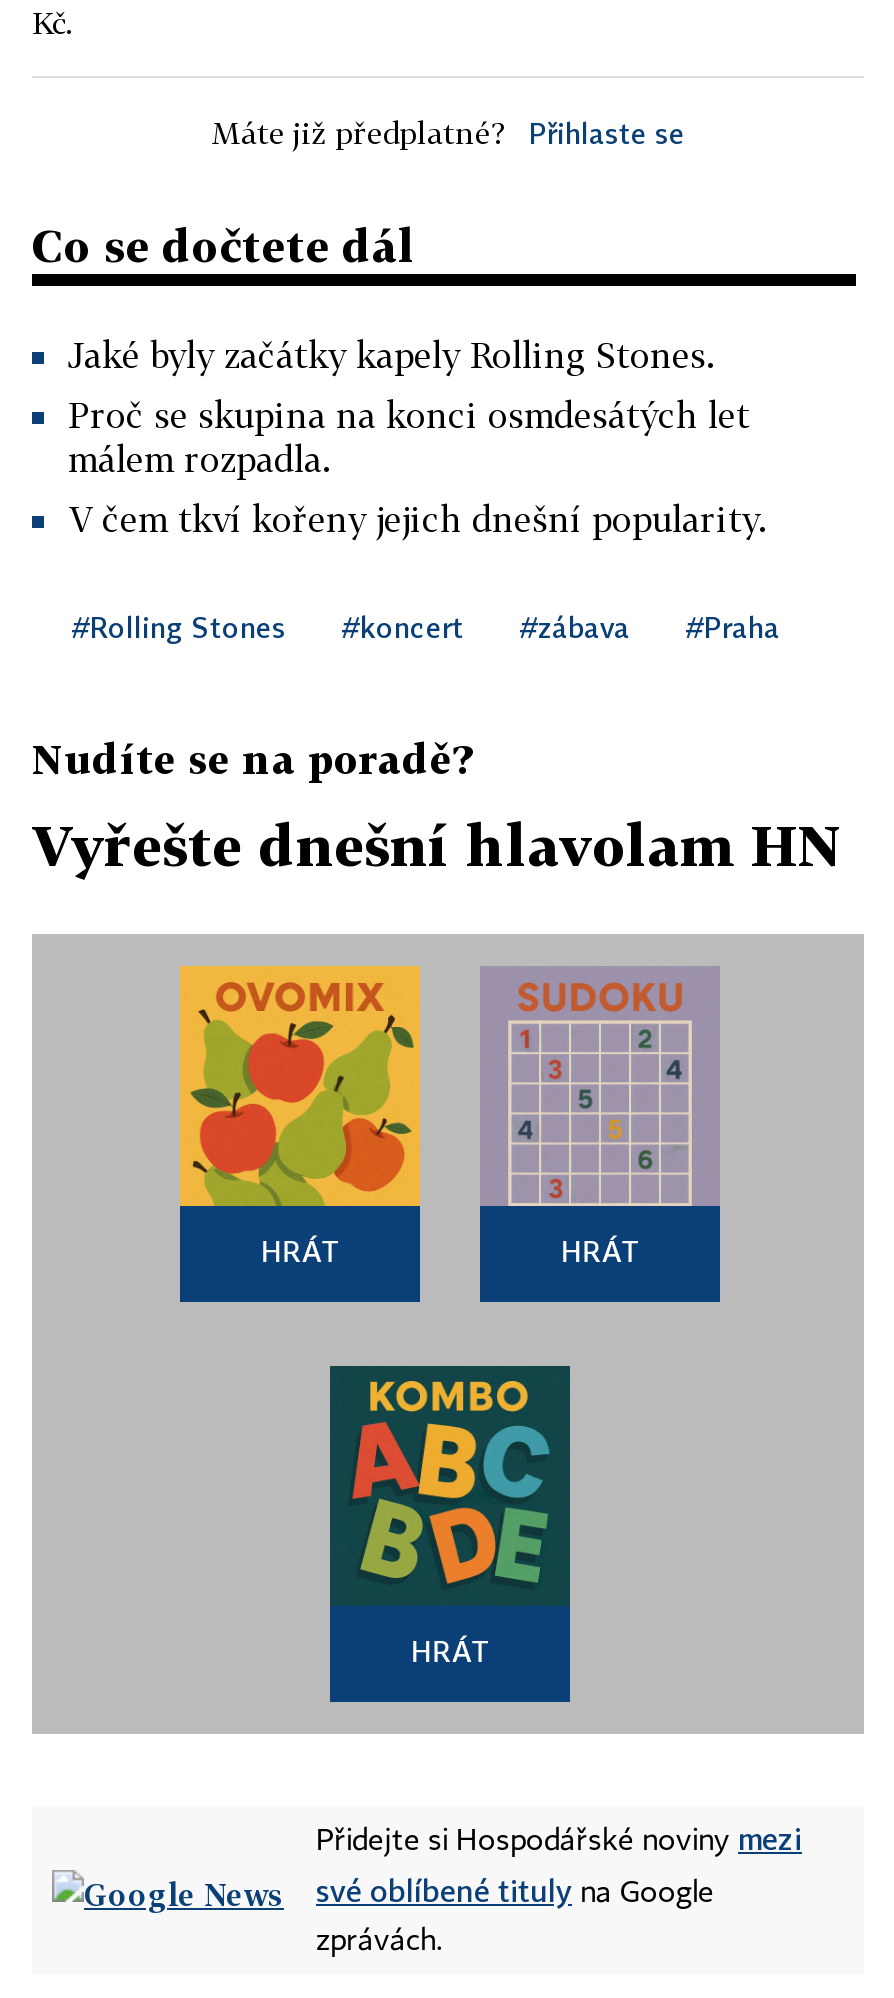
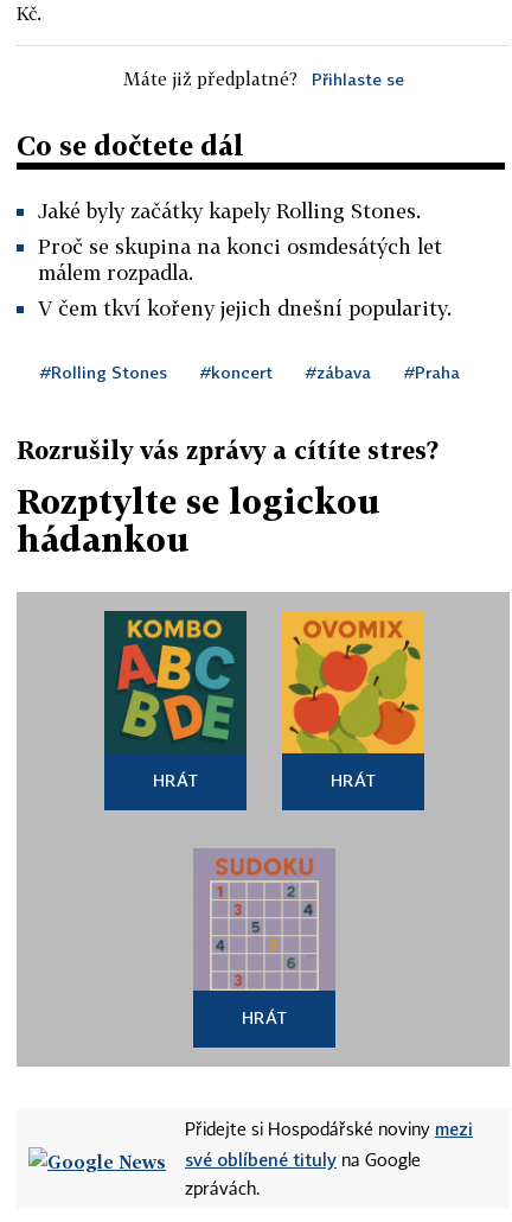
[32,734,472,782] Nudíte se na poradě? -> [17,435,439,464] Rozrušily vás zprávy a cítíte stres?
[32,812,842,878] Vyřešte dnešní hlavolam HN -> [17,482,380,559] Rozptylte se logickou | hádankou
moved [480,966,720,1208] -> [193,848,335,992]: [image]
moved [328,1364,572,1606] -> [103,610,248,753]: [image]

